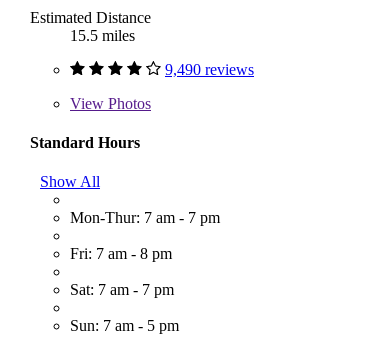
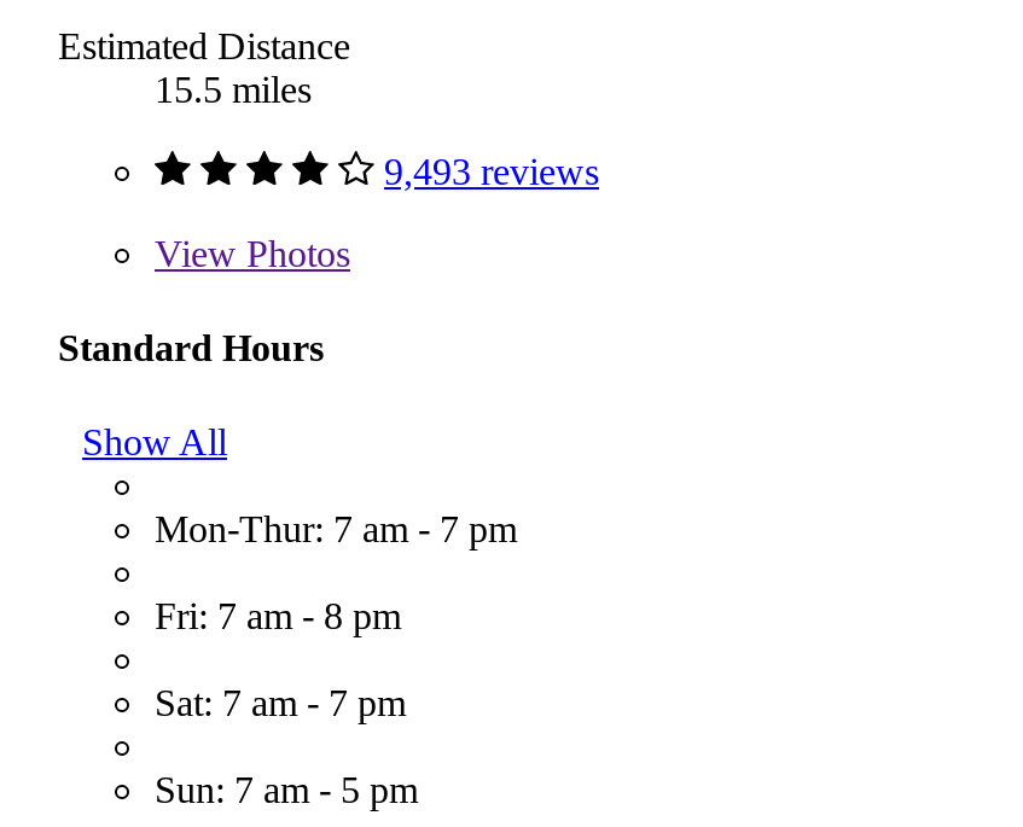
[165,61,254,78] 9,490 reviews -> [384,150,599,191] 9,493 reviews

